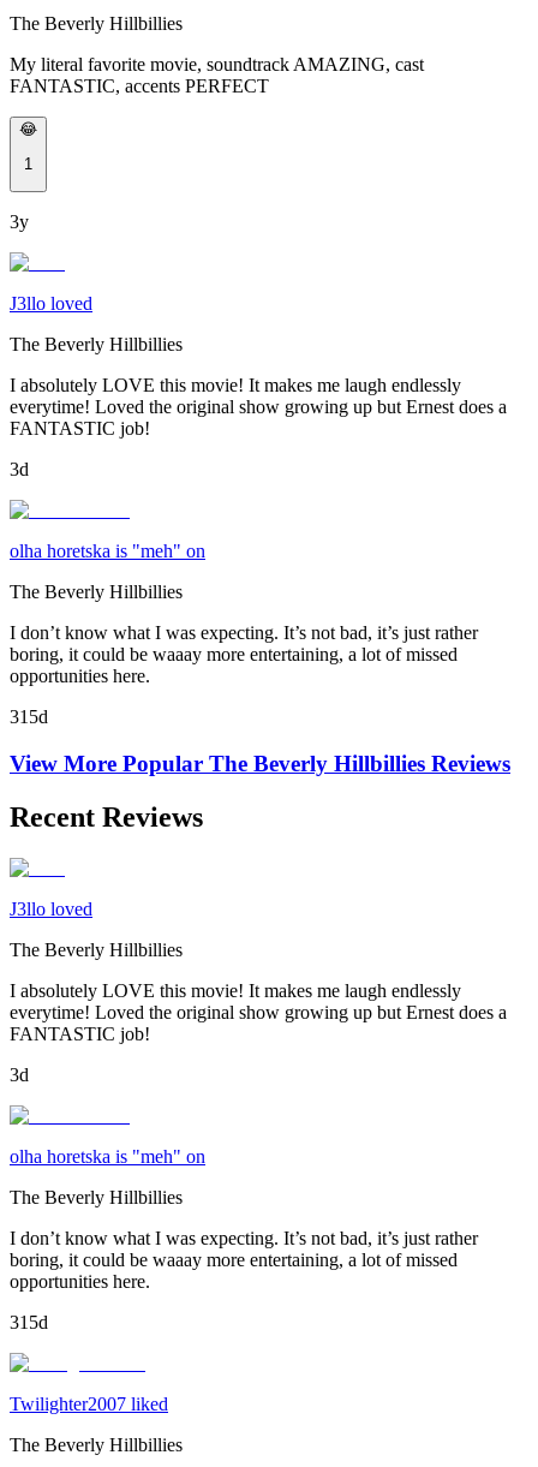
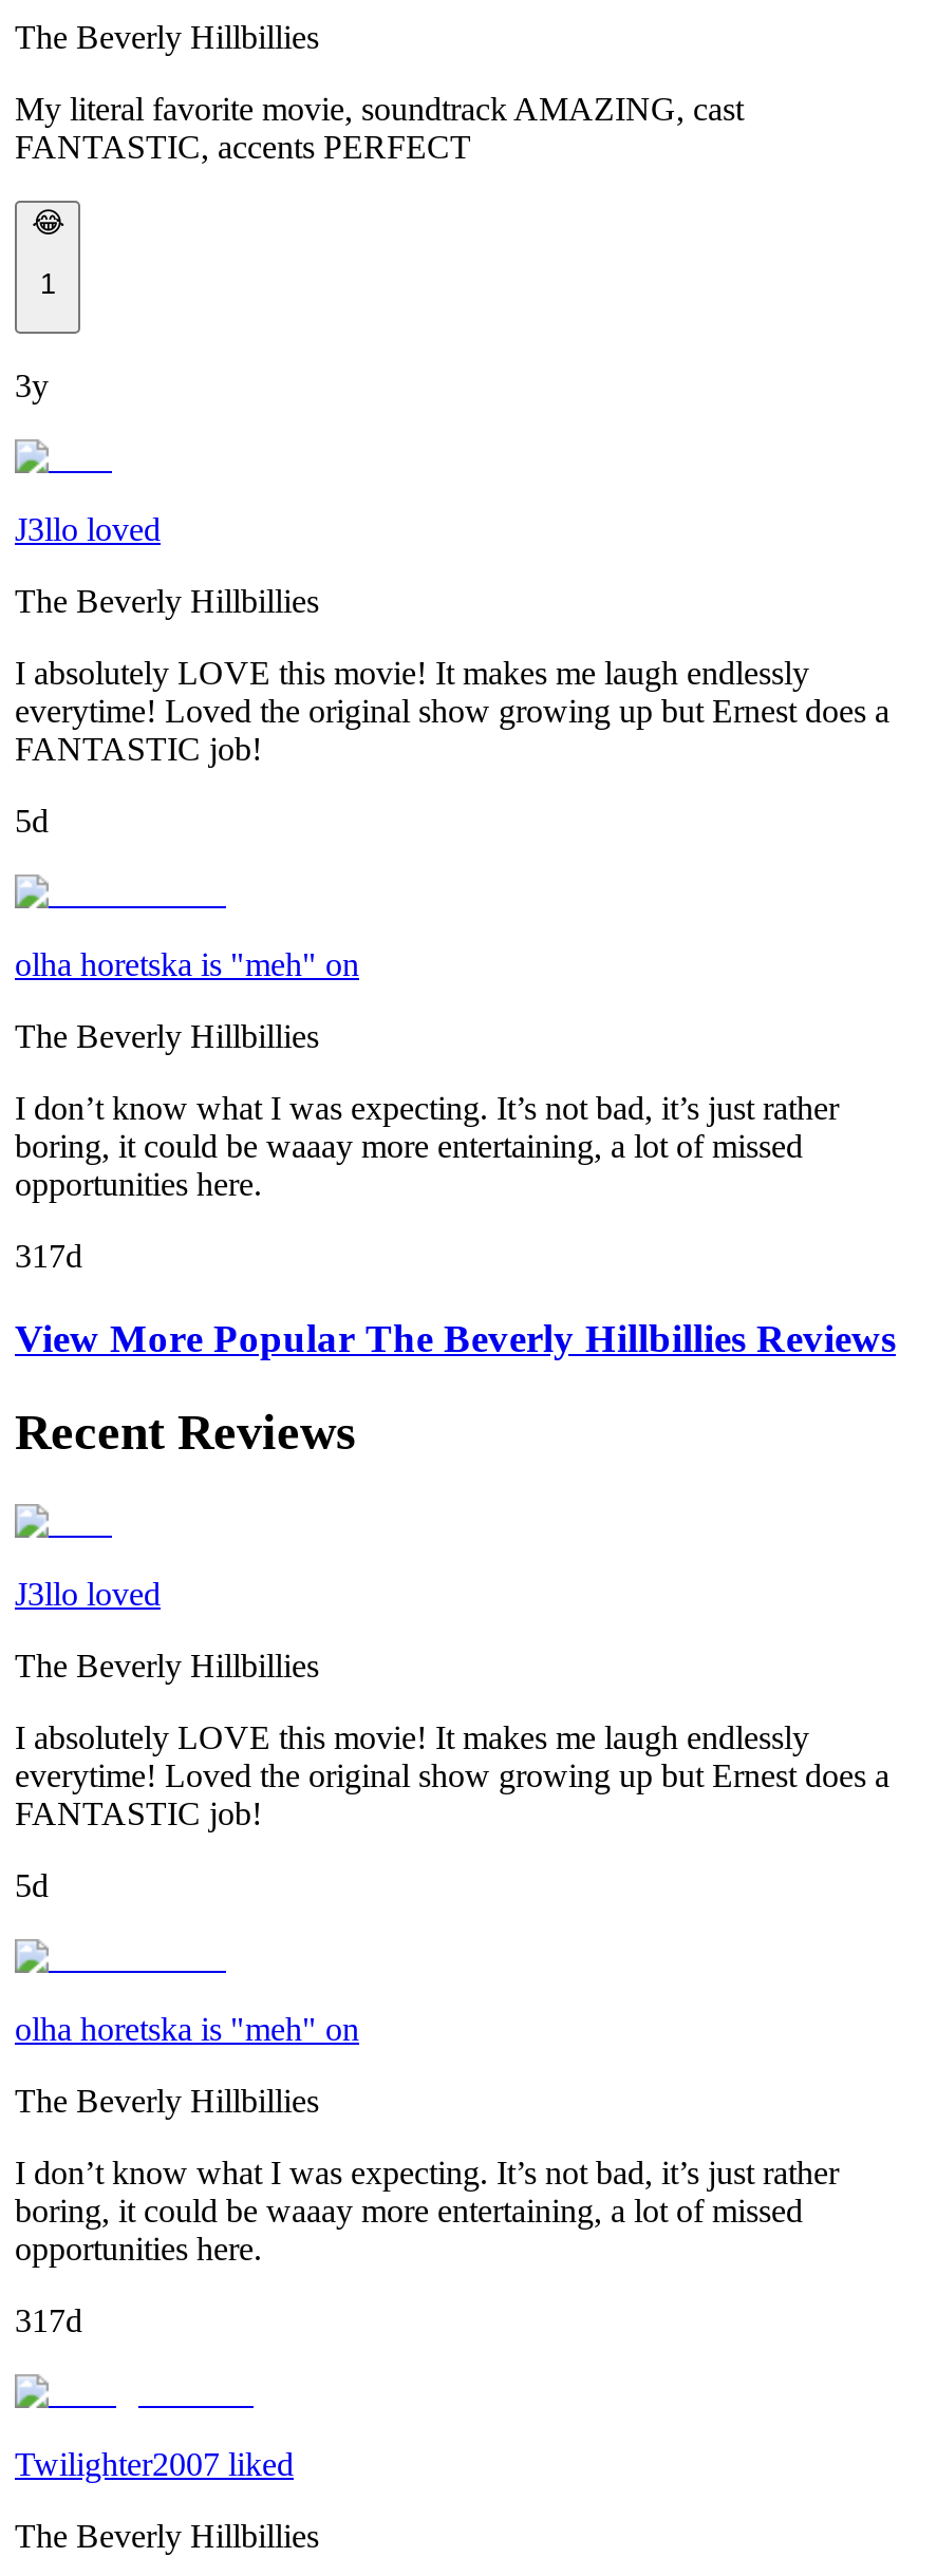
[10,459,29,479] 3d -> [15,803,49,839] 5d
[10,706,48,727] 315d -> [15,1238,82,1274] 317d
[10,1064,29,1084] 3d -> [15,1866,49,1902] 5d
[10,1311,48,1332] 315d -> [15,2301,82,2337] 317d

